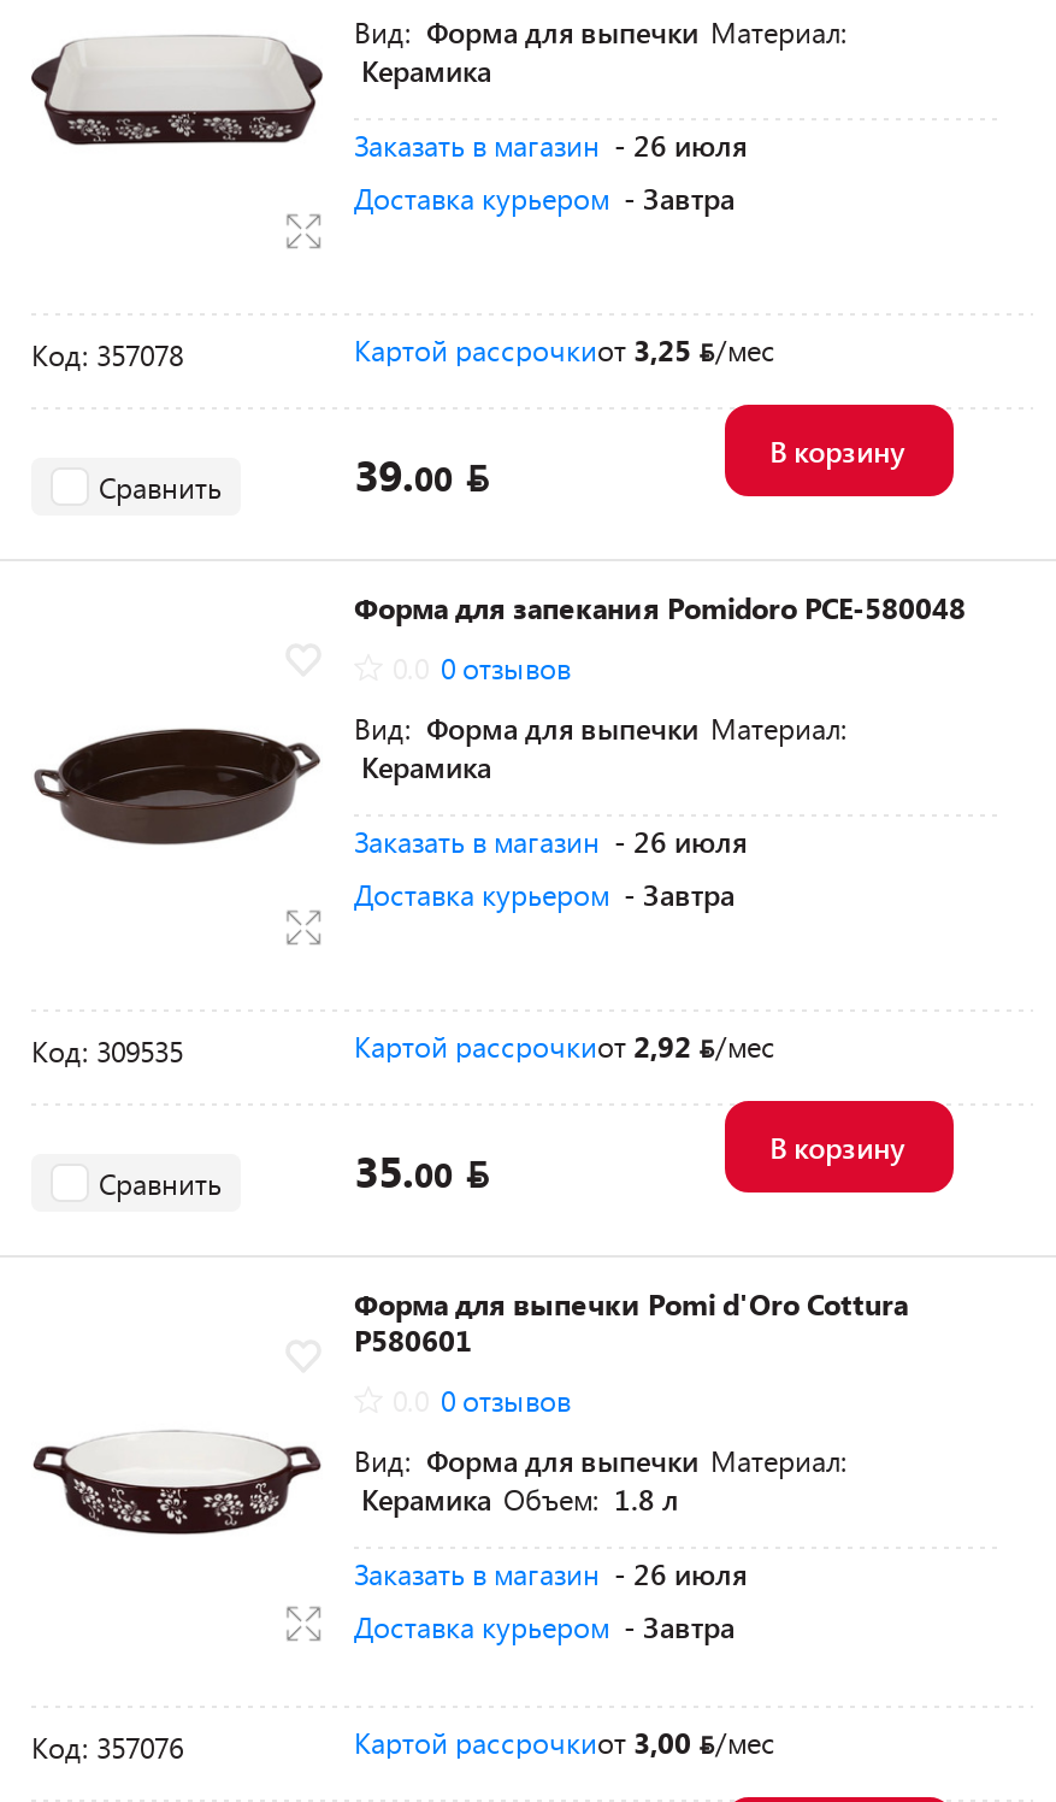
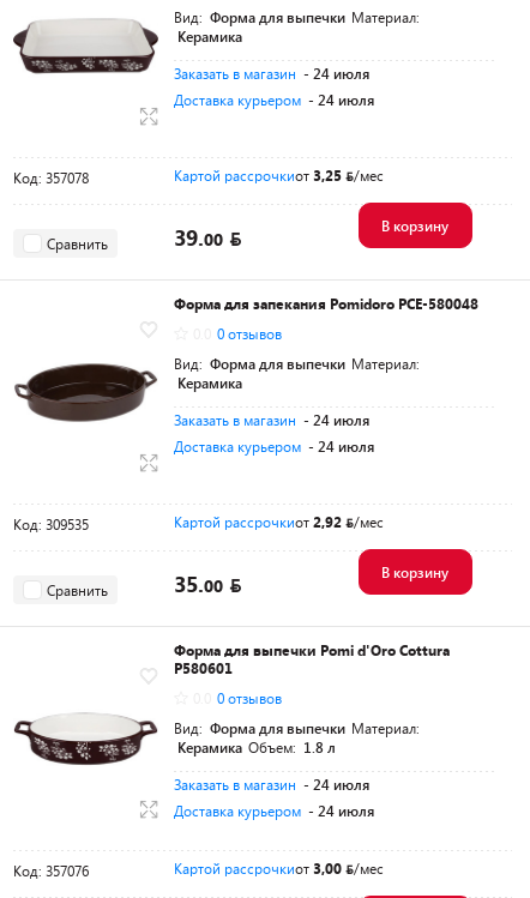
[354,125,747,217] Заказать в магазин - 26 июля | Доставка курьером - Завтра -> [174,64,374,109] Заказать в магазин - 24 июля | Доставка курьером - 24 июля
[354,821,747,913] Заказать в магазин - 26 июля | Доставка курьером - Завтра -> [174,410,374,456] Заказать в магазин - 24 июля | Доставка курьером - 24 июля
[354,1554,747,1645] Заказать в магазин - 26 июля | Доставка курьером - Завтра -> [174,775,374,820] Заказать в магазин - 24 июля | Доставка курьером - 24 июля

